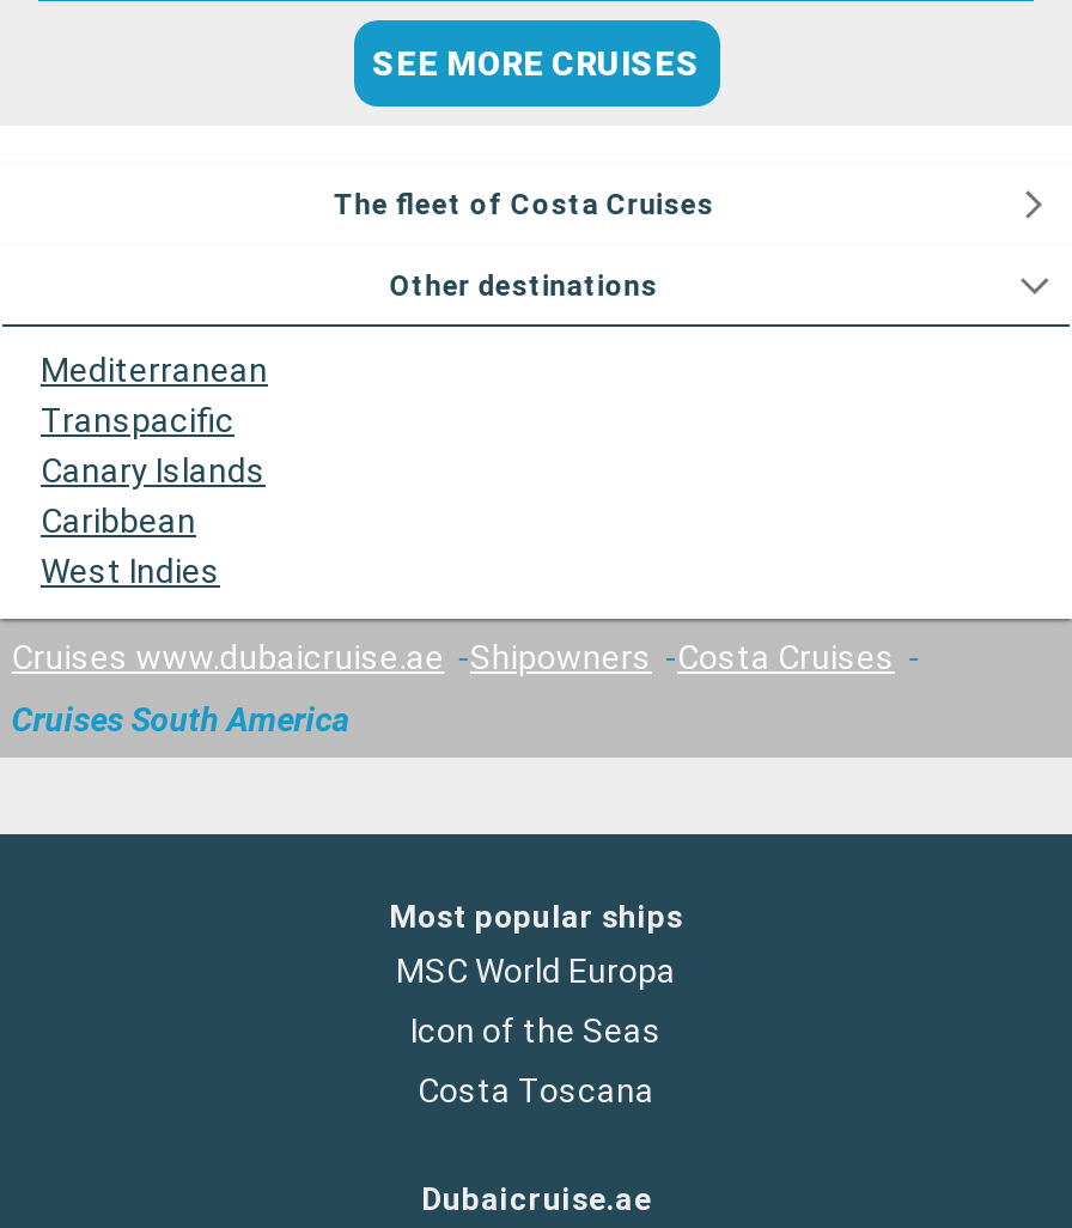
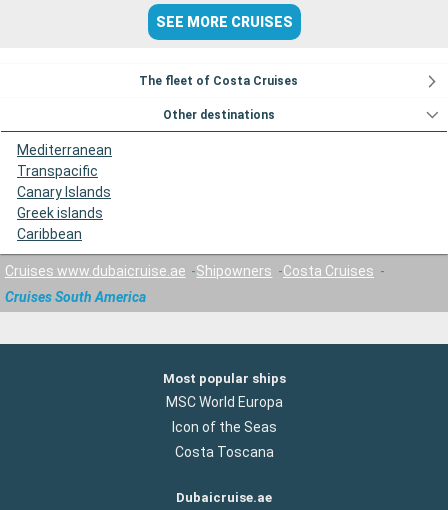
none -> [17,205,103,221] Greek islands
moved [41,501,196,540] -> [17,226,82,242]: Caribbean
[41,552,220,590] West Indies -> none

